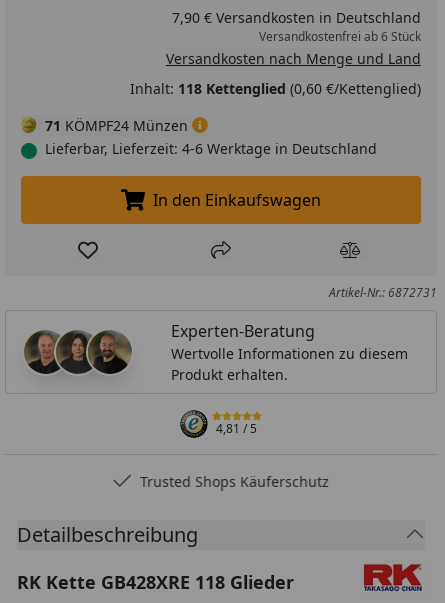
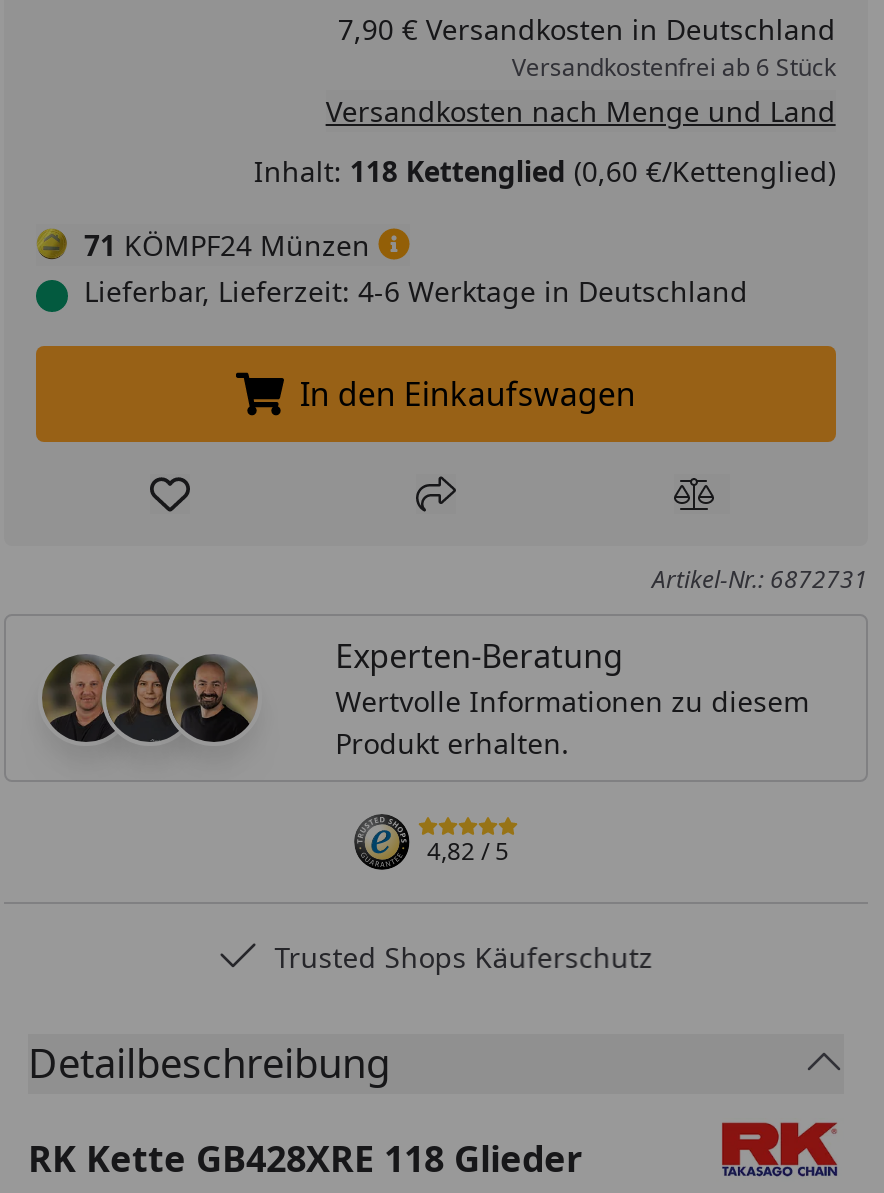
[216,420,257,437] 4,81 / 5 -> [427,835,509,869] 4,82 / 5

